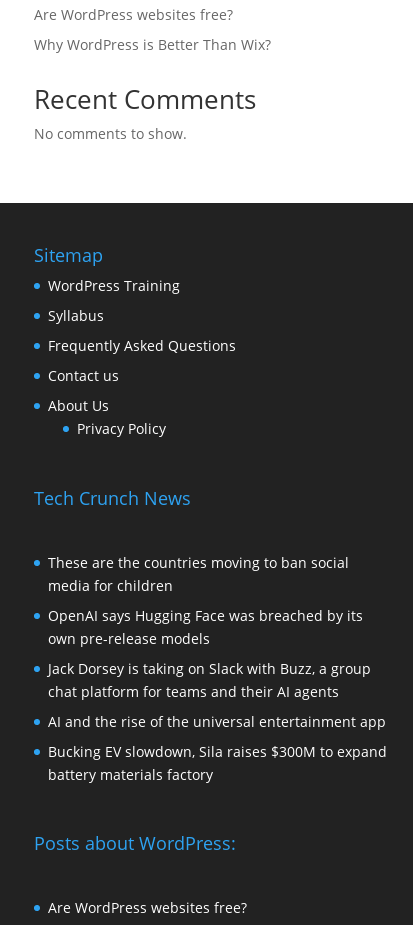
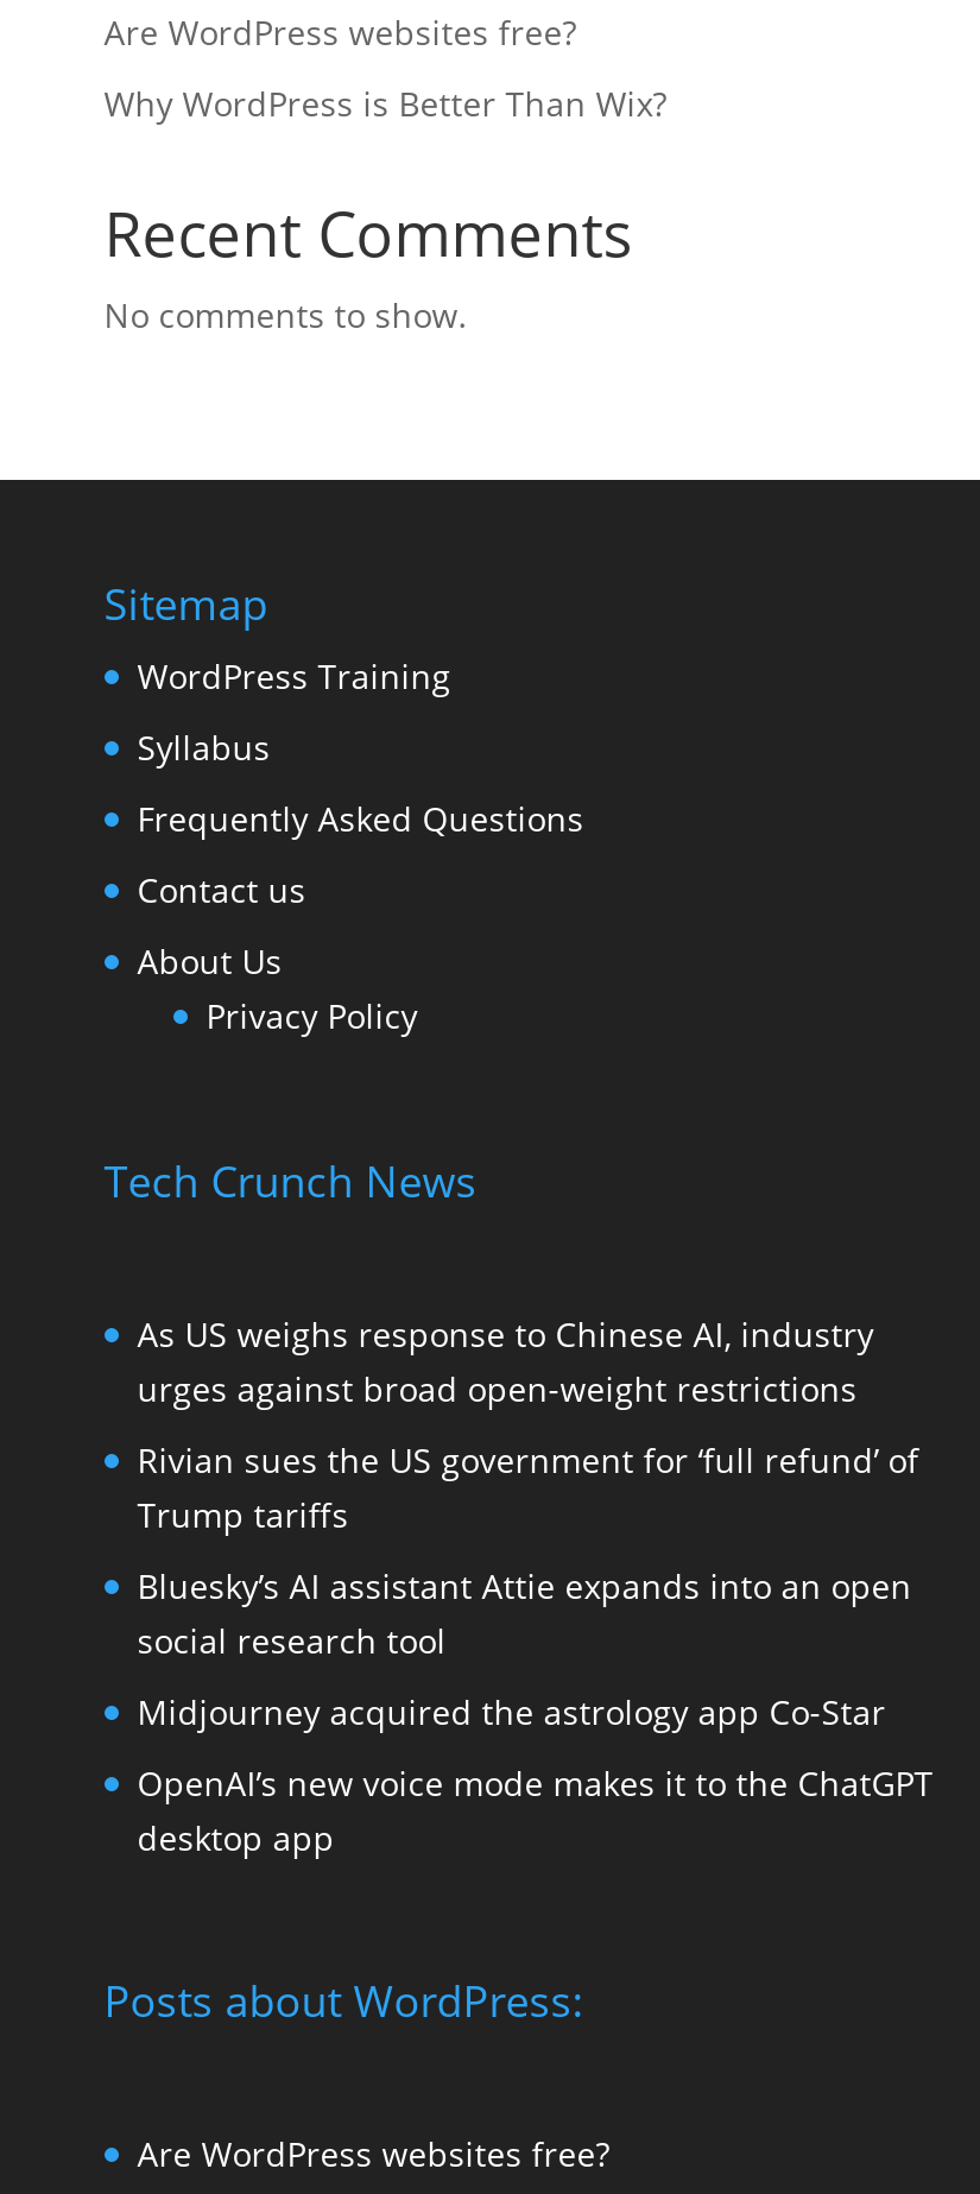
[48,553,349,595] These are the countries moving to ban social | media for children -> [137,1310,874,1410] As US weighs response to Chinese AI, industry | urges against broad open-weight restrictions
[48,606,363,648] OpenAI says Hugging Face was breached by its | own pre-release models -> [137,1436,919,1536] Rivian sues the US government for ‘full refund’ of | Trump tariffs
[48,659,371,701] Jack Dorsey is taking on Slack with Buzz, a group | chat platform for teams and their AI agents -> [137,1562,912,1662] Bluesky’s AI assistant Attie expands into an open | social research tool
[48,712,386,731] AI and the rise of the universal entertainment app -> [137,1688,886,1733] Midjourney acquired the astrology app Co-Star
[48,742,387,784] Bucking EV slowdown, Sila raises $300M to expand | battery materials factory -> [137,1759,933,1859] OpenAI’s new voice mode makes it to the ChatGPT | desktop app

